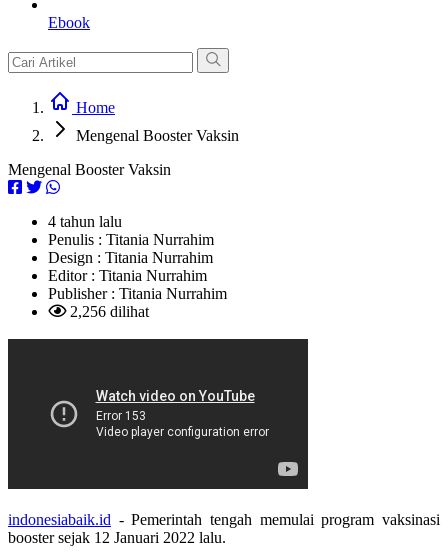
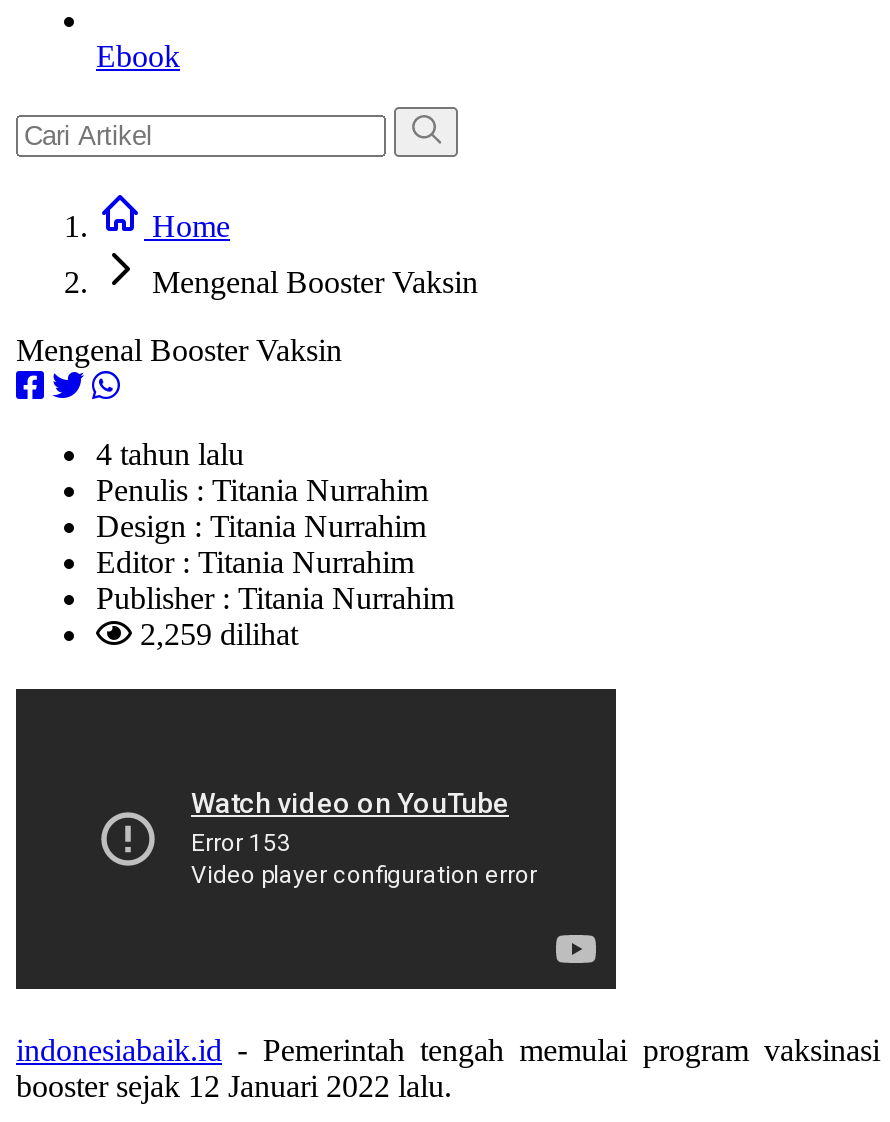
[66,303,149,320] 2,256 dilihat -> [132,617,298,651] 2,259 dilihat

